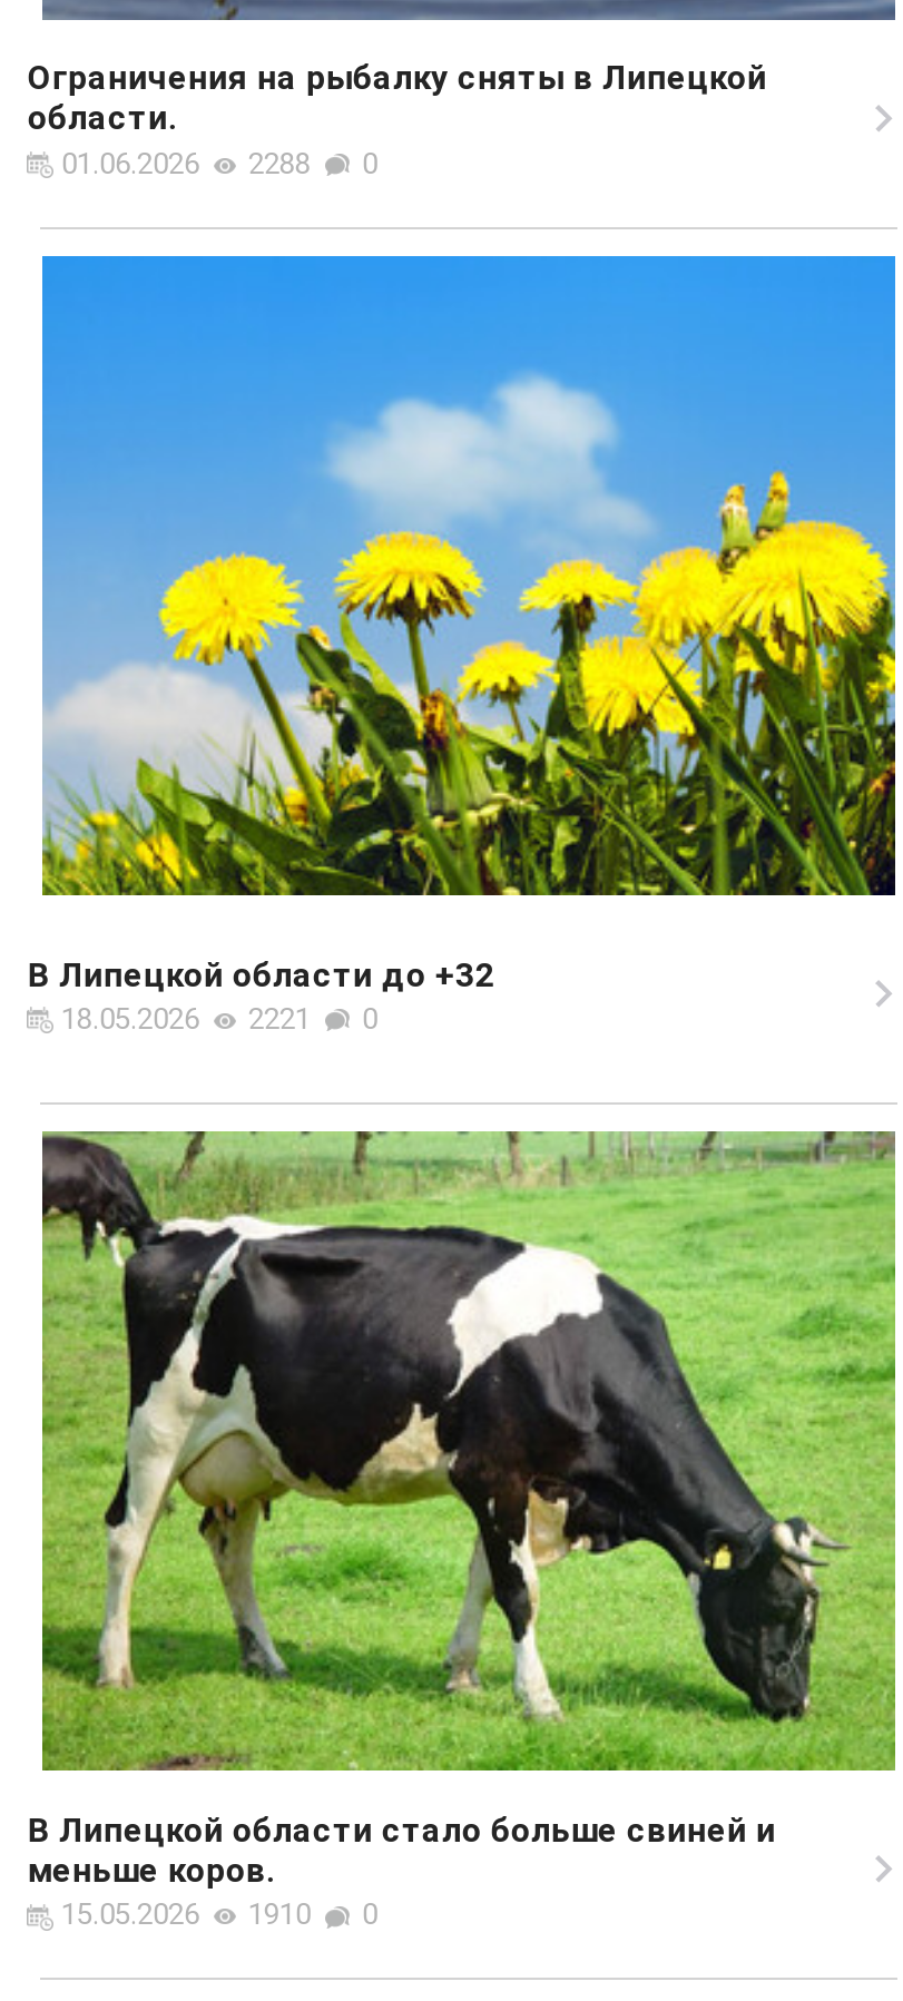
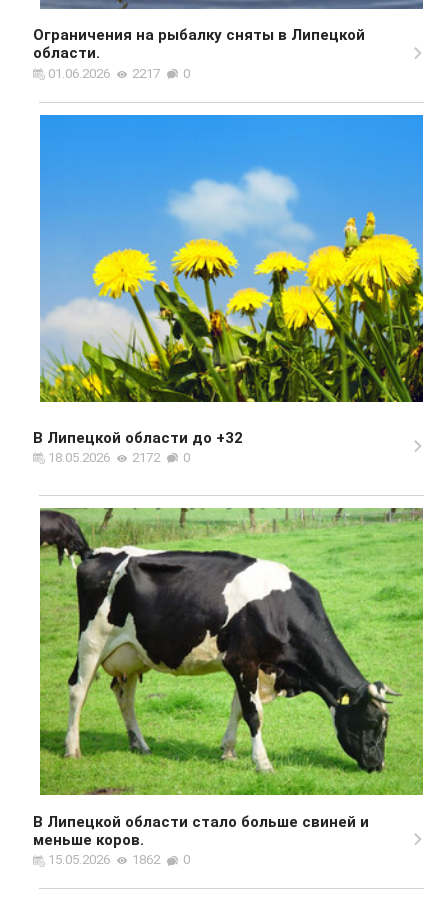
[61,146,377,179] 01.06.2026 2288 0 -> [48,66,190,81] 01.06.2026 2217 0
[61,1002,377,1035] 18.05.2026 2221 0 -> [48,450,190,465] 18.05.2026 2172 0
[61,1898,377,1931] 15.05.2026 1910 0 -> [48,852,190,867] 15.05.2026 1862 0

